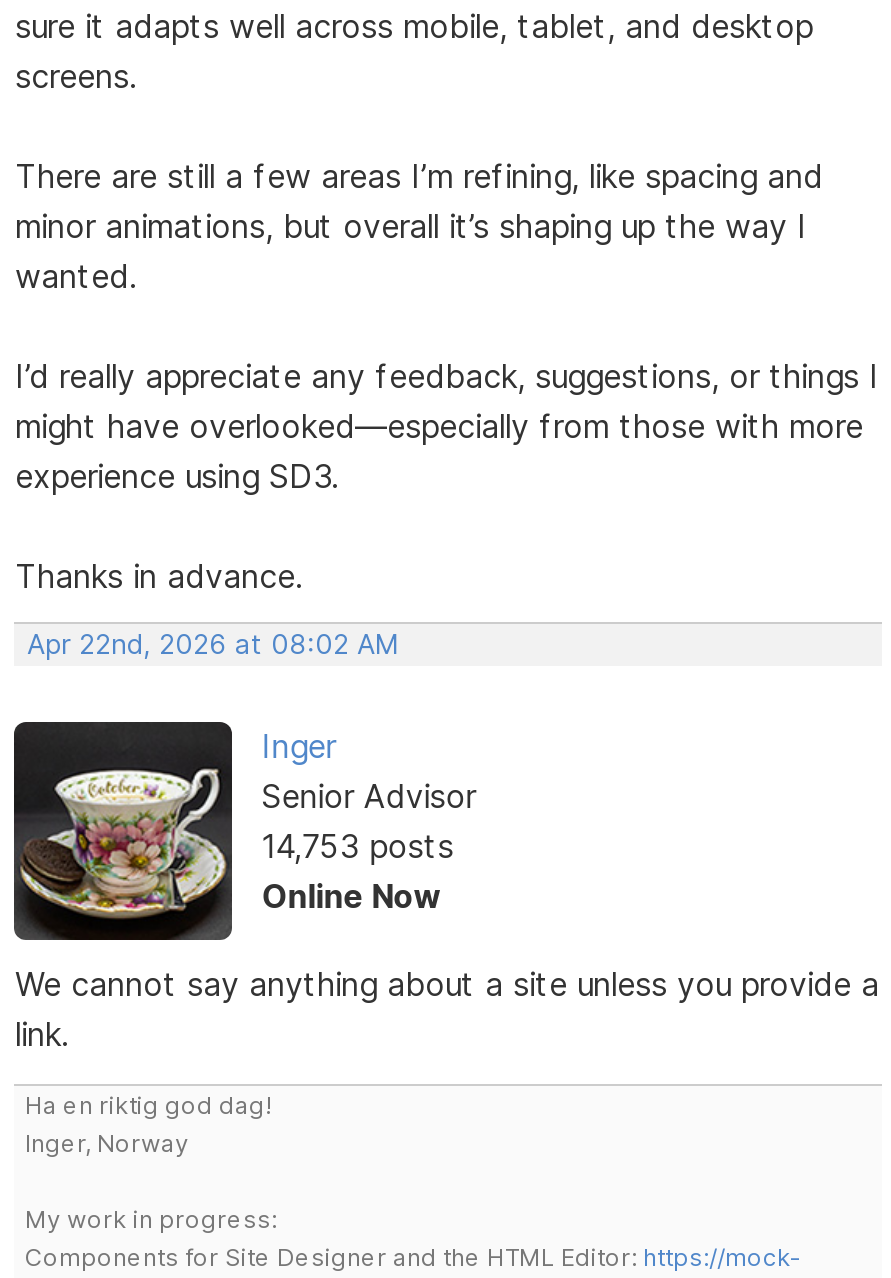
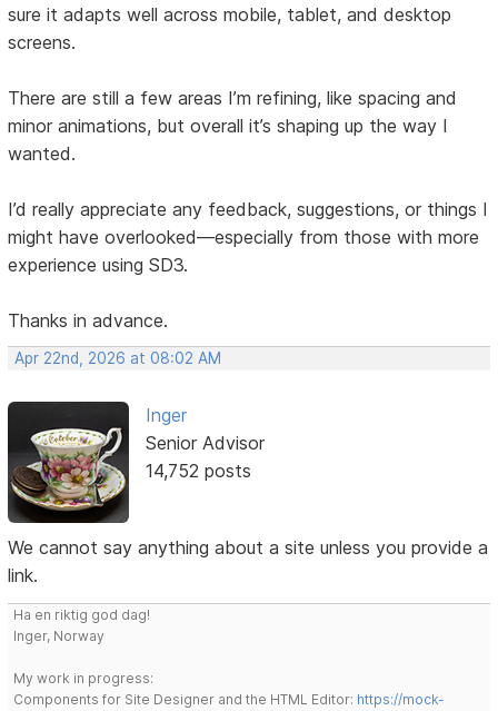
[261,827,453,917] 14,753 posts | Online Now -> [145,460,251,482] 14,752 posts

